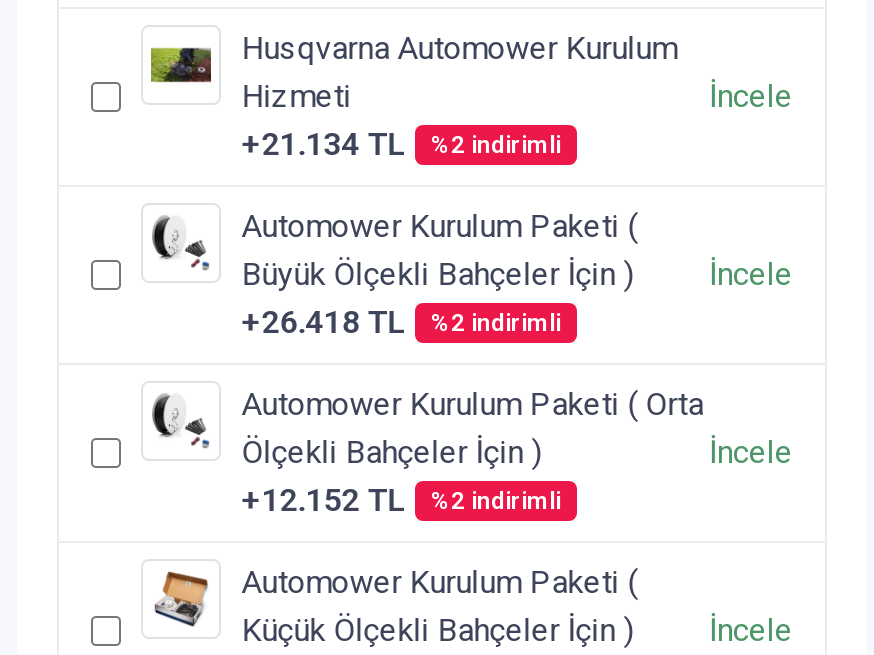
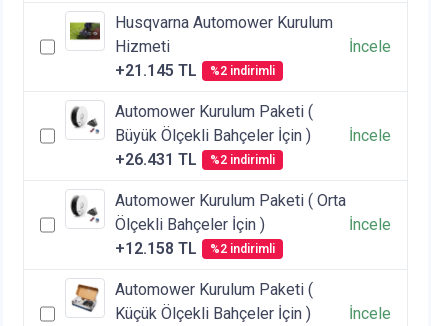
[241,125,561,163] +21.134 TL %2 indirimli -> [115,61,275,80] +21.145 TL %2 indirimli
[241,303,561,341] +26.418 TL %2 indirimli -> [115,150,275,169] +26.431 TL %2 indirimli
[241,481,561,519] +12.152 TL %2 indirimli -> [115,239,275,258] +12.158 TL %2 indirimli

